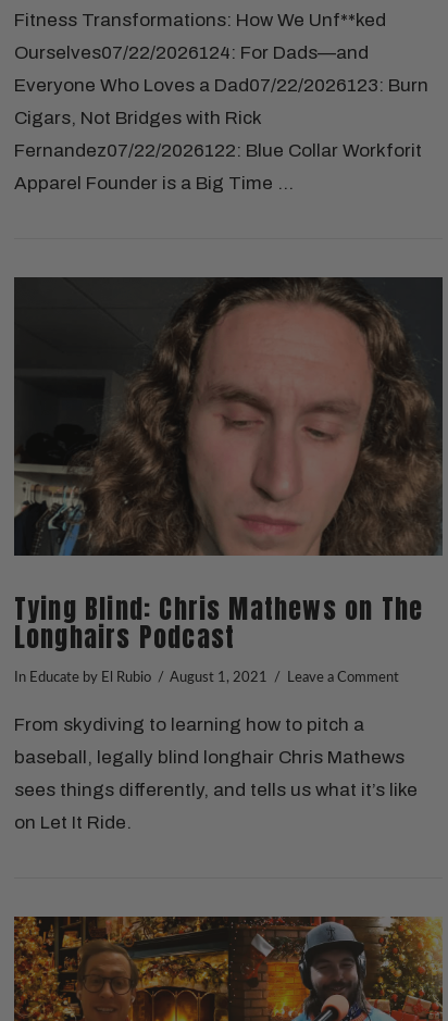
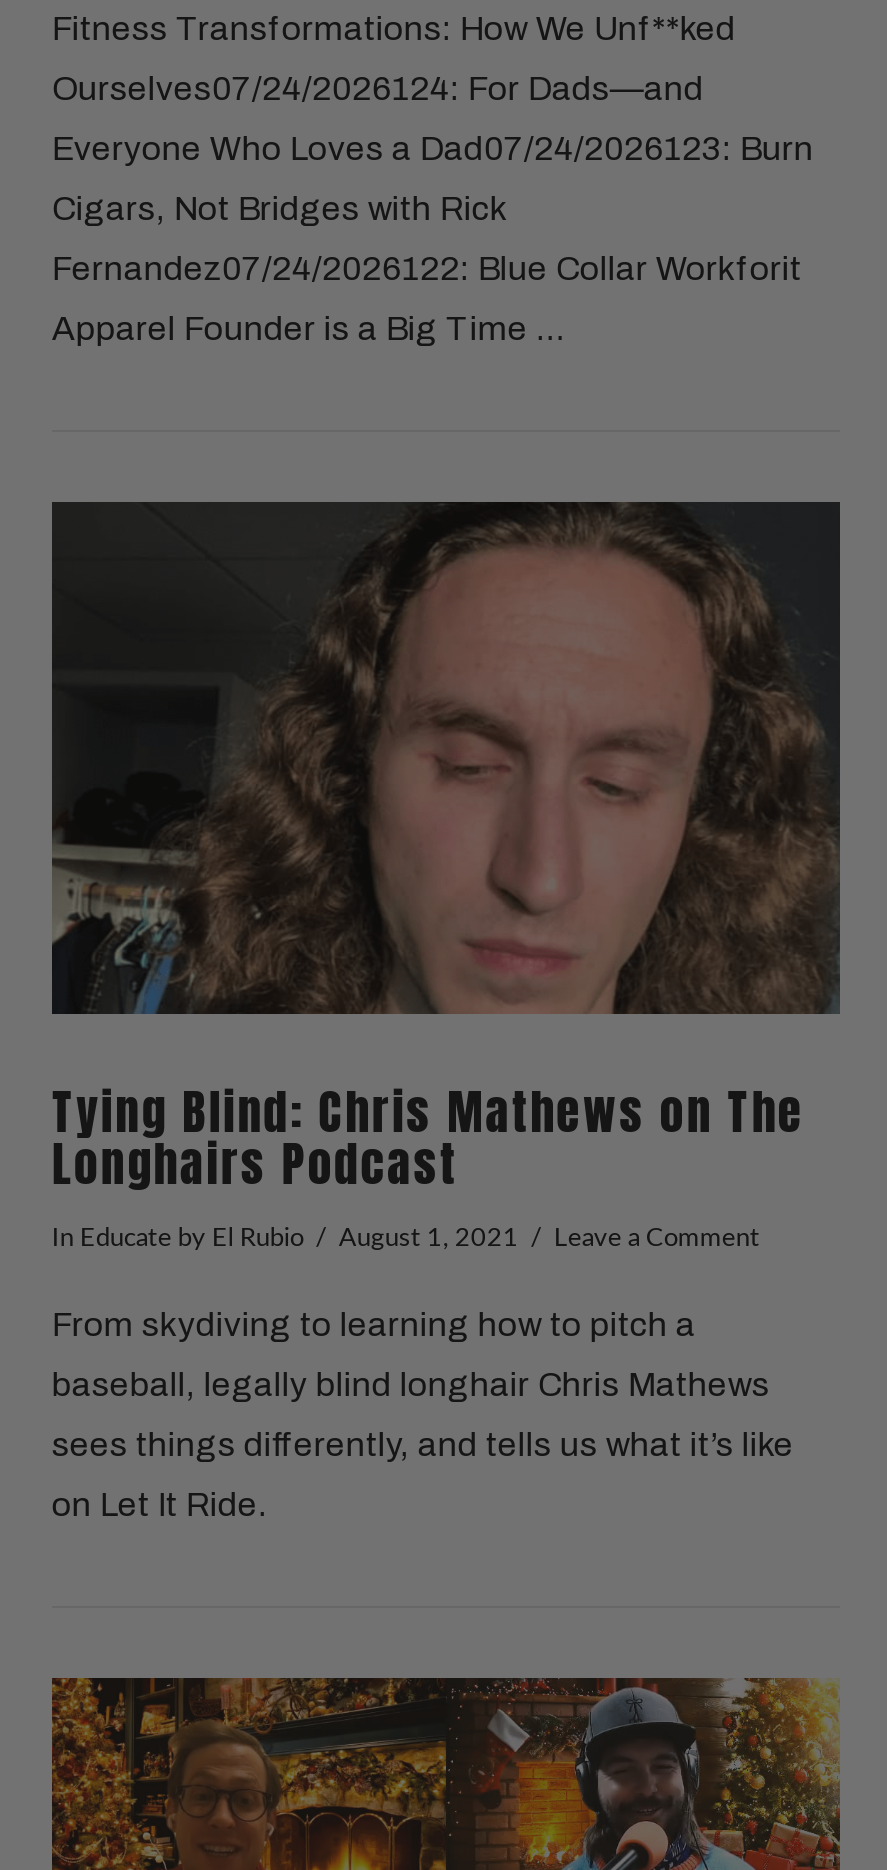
[14,42,369,63] Ourselves07/22/2026124: For Dads—and -> [52,69,704,107] Ourselves07/24/2026124: For Dads—and
[14,74,428,95] Everyone Who Loves a Dad07/22/2026123: Burn -> [52,129,814,167] Everyone Who Loves a Dad07/24/2026123: Burn
[14,140,422,160] Fernandez07/22/2026122: Blue Collar Workforit -> [52,249,802,287] Fernandez07/24/2026122: Blue Collar Workforit

